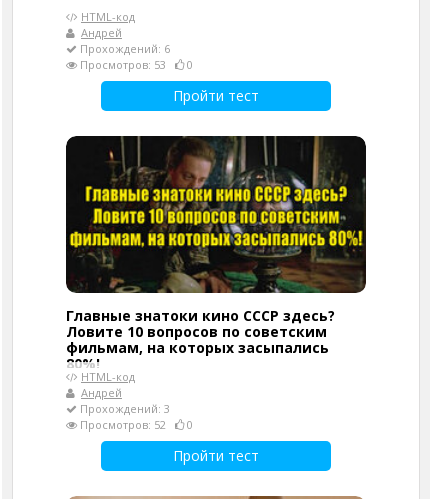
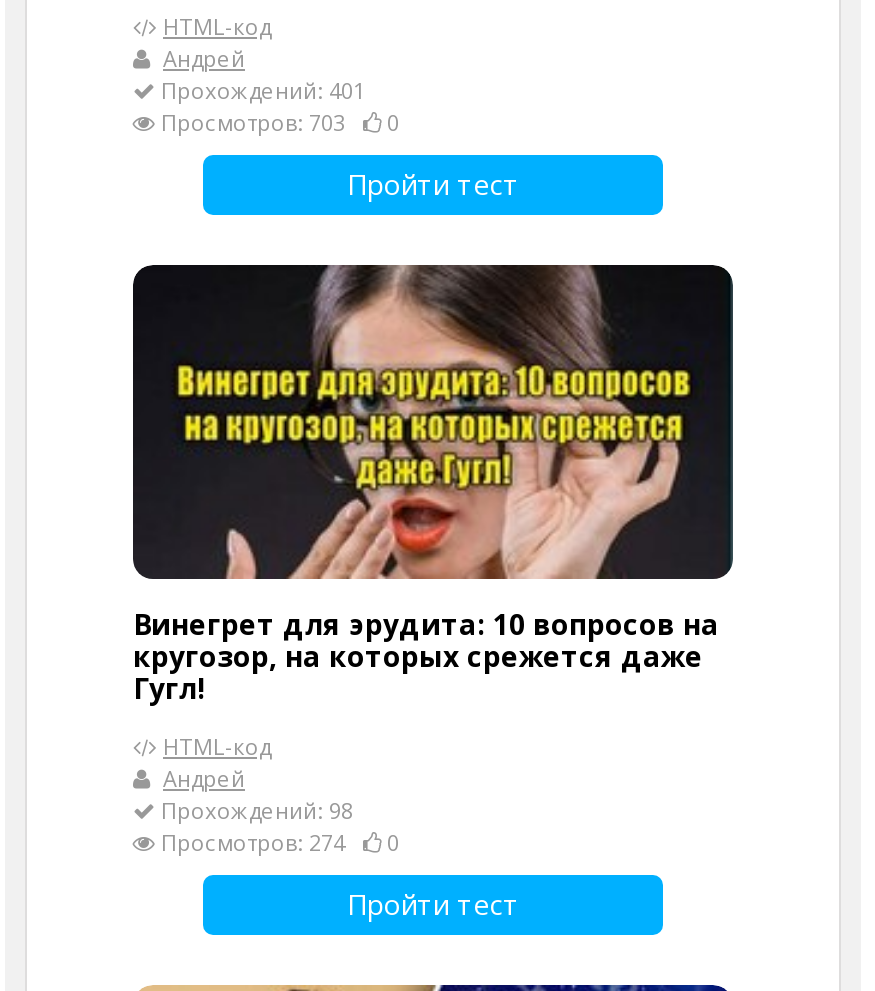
[77,41,170,56] Прохождений: 6 -> [155,75,365,105] Прохождений: 401
[77,57,193,72] Просмотров: 53 0 -> [155,107,399,137] Просмотров: 703 0
[66,135,366,373] [image] | Главные знатоки кино СССР здесь? | Ловите 10 вопросов по советским | фильмам, на которых засыпались | 80%! -> [133,263,733,707] [image] | Винегрет для эрудита: 10 вопросов на | кругозор, на которых срежется даже | Гугл!
[77,401,170,416] Прохождений: 3 -> [155,795,353,825] Прохождений: 98
[77,417,193,432] Просмотров: 52 0 -> [155,827,399,857] Просмотров: 274 0

